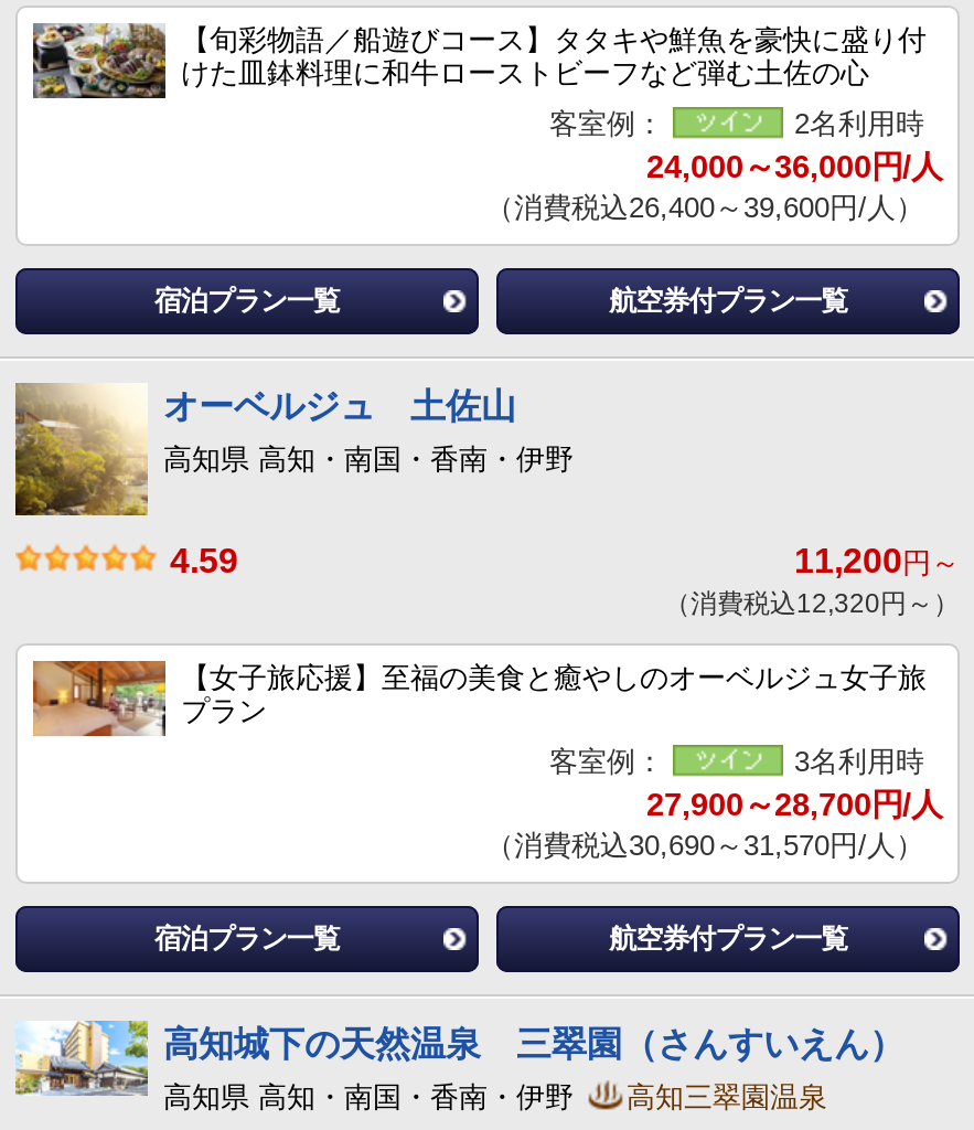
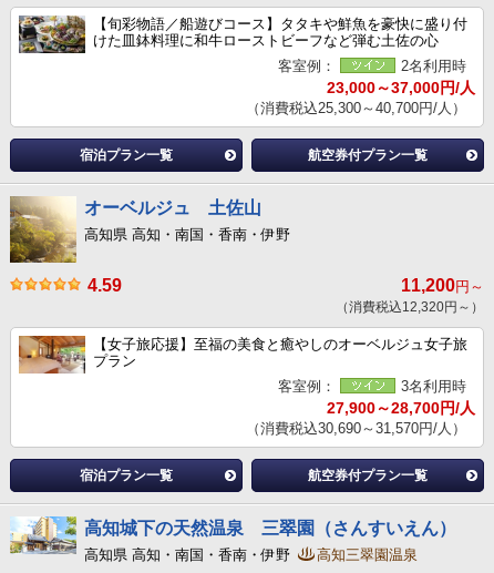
[646,149,942,184] 24,000～36,000円/人 -> [327,79,475,96] 23,000～37,000円/人
[485,191,924,224] （消費税込26,400～39,600円/人） -> [246,100,466,116] （消費税込25,300～40,700円/人）

